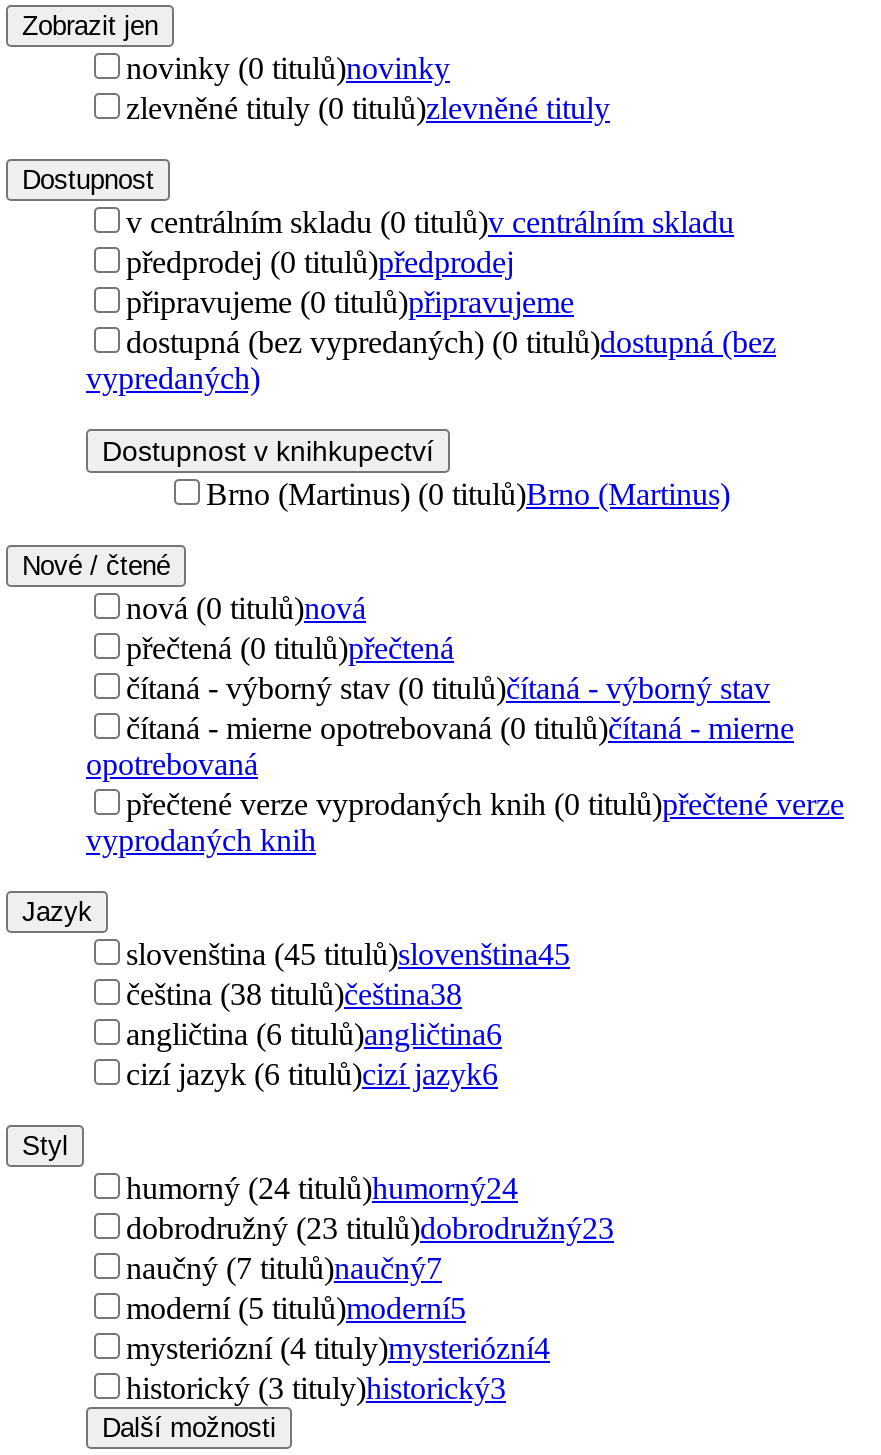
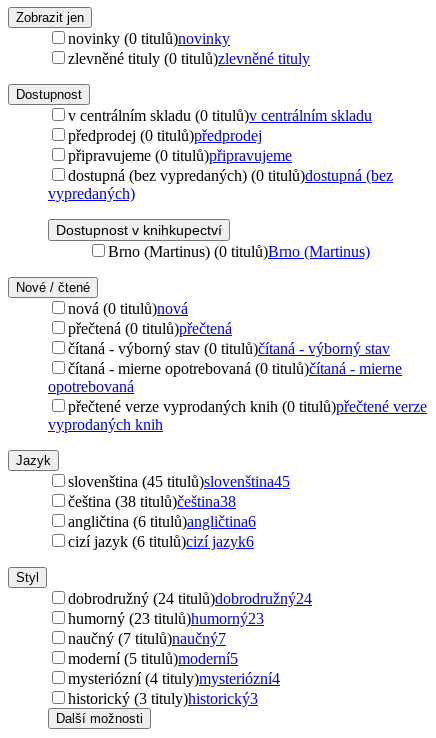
[126,1170,518,1204] humorný (24 titulů)humorný24 -> [68,590,312,607] dobrodružný (24 titulů)dobrodružný24
[126,1210,614,1244] dobrodružný (23 titulů)dobrodružný23 -> [68,610,264,627] humorný (23 titulů)humorný23

